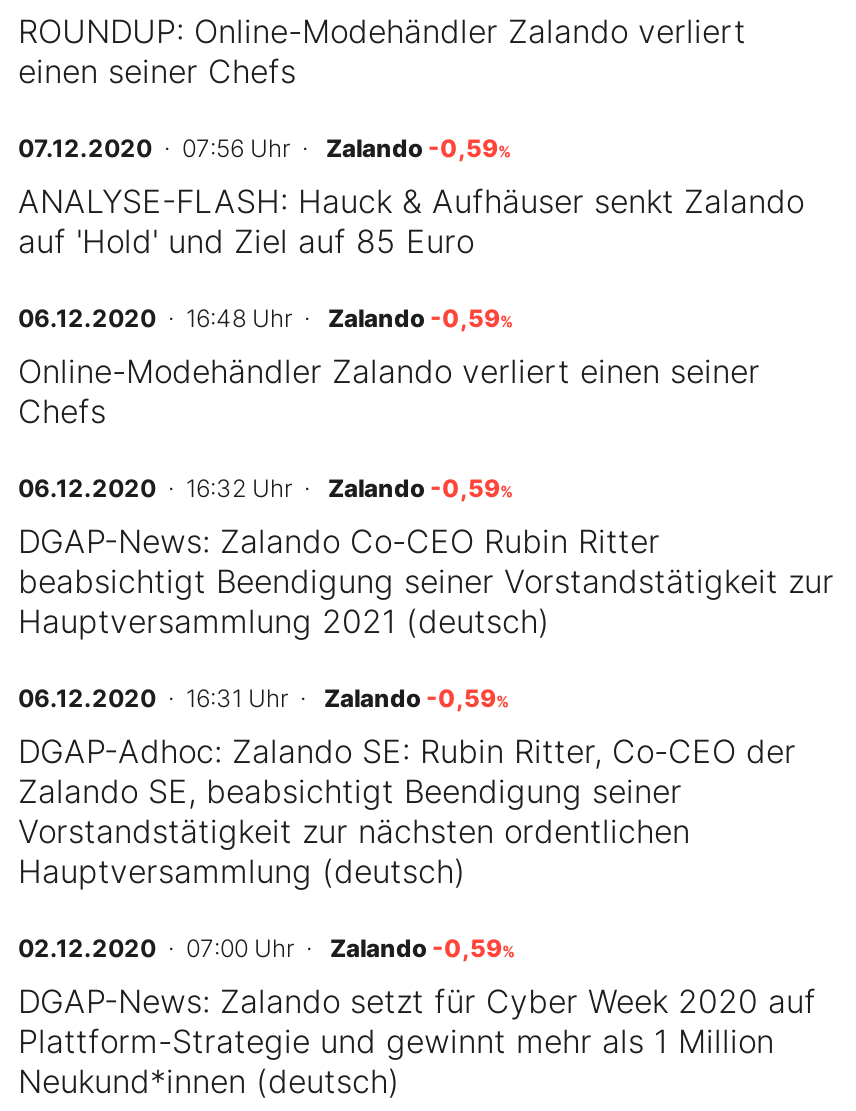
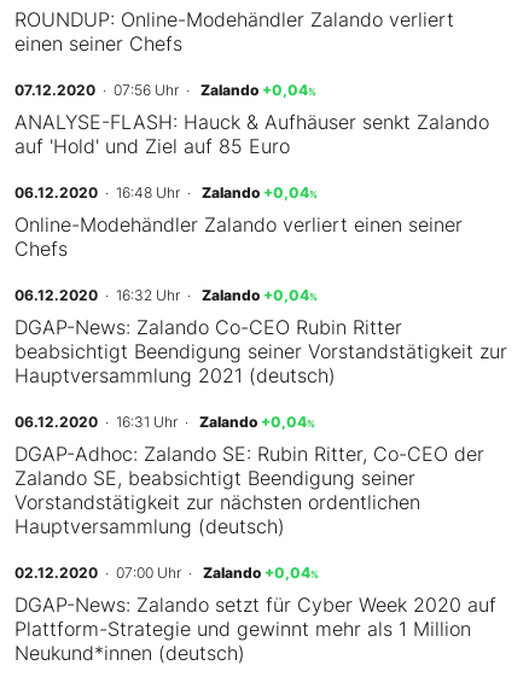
[18,133,512,163] 07.12.2020 · 07:56 Uhr · Zalando -0,59% -> [14,81,316,99] 07.12.2020 · 07:56 Uhr · Zalando +0,04%
[18,303,514,333] 06.12.2020 · 16:48 Uhr · Zalando -0,59% -> [14,183,318,202] 06.12.2020 · 16:48 Uhr · Zalando +0,04%
[18,473,514,503] 06.12.2020 · 16:32 Uhr · Zalando -0,59% -> [14,286,318,304] 06.12.2020 · 16:32 Uhr · Zalando +0,04%
[18,683,510,713] 06.12.2020 · 16:31 Uhr · Zalando -0,59% -> [14,413,315,431] 06.12.2020 · 16:31 Uhr · Zalando +0,04%
[18,933,516,963] 02.12.2020 · 07:00 Uhr · Zalando -0,59% -> [14,564,319,582] 02.12.2020 · 07:00 Uhr · Zalando +0,04%

